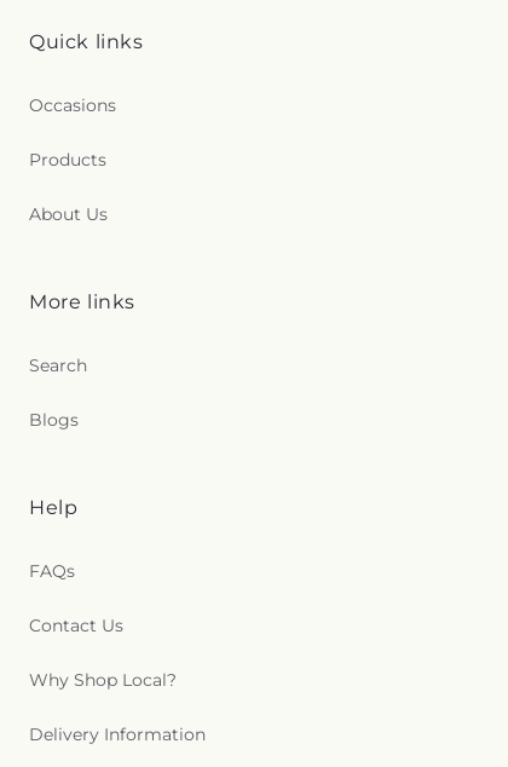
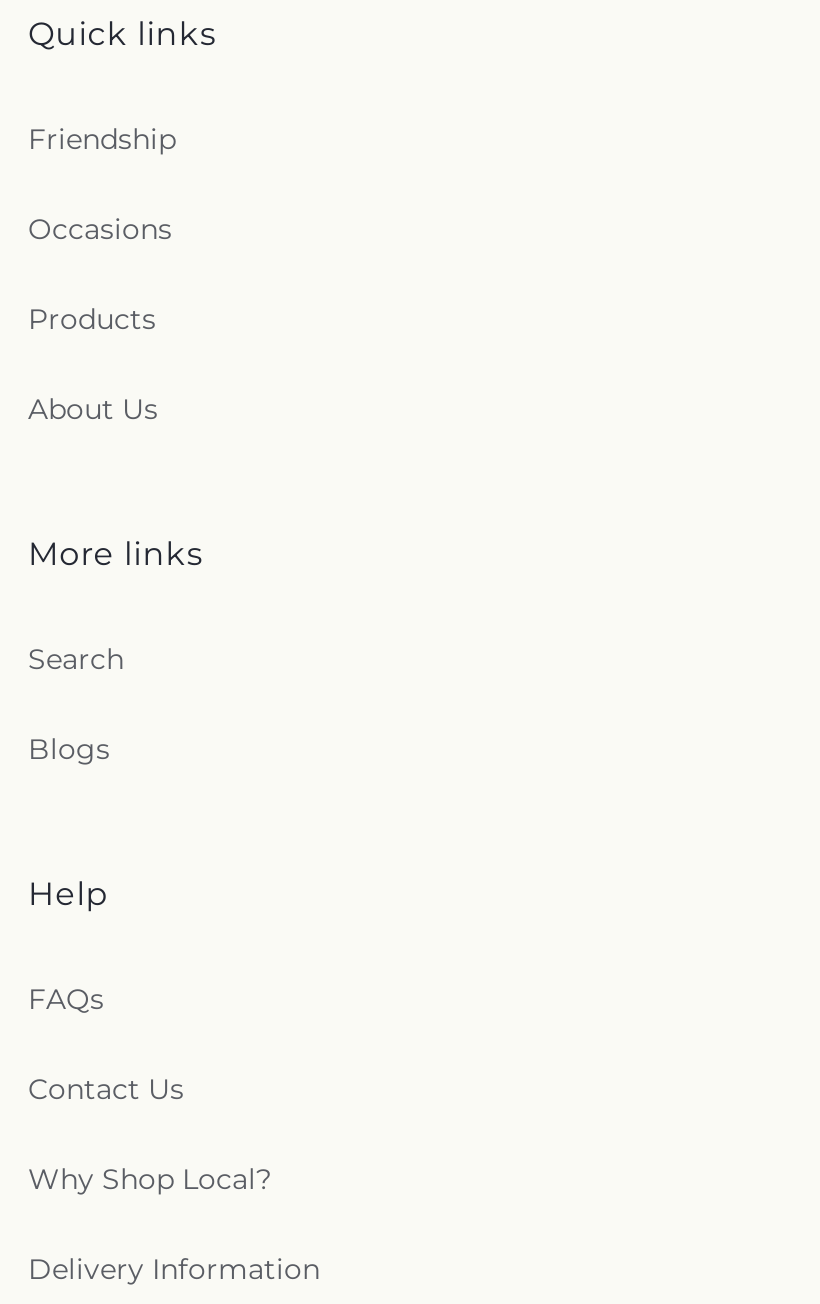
none -> [28,122,176,158] Friendship

